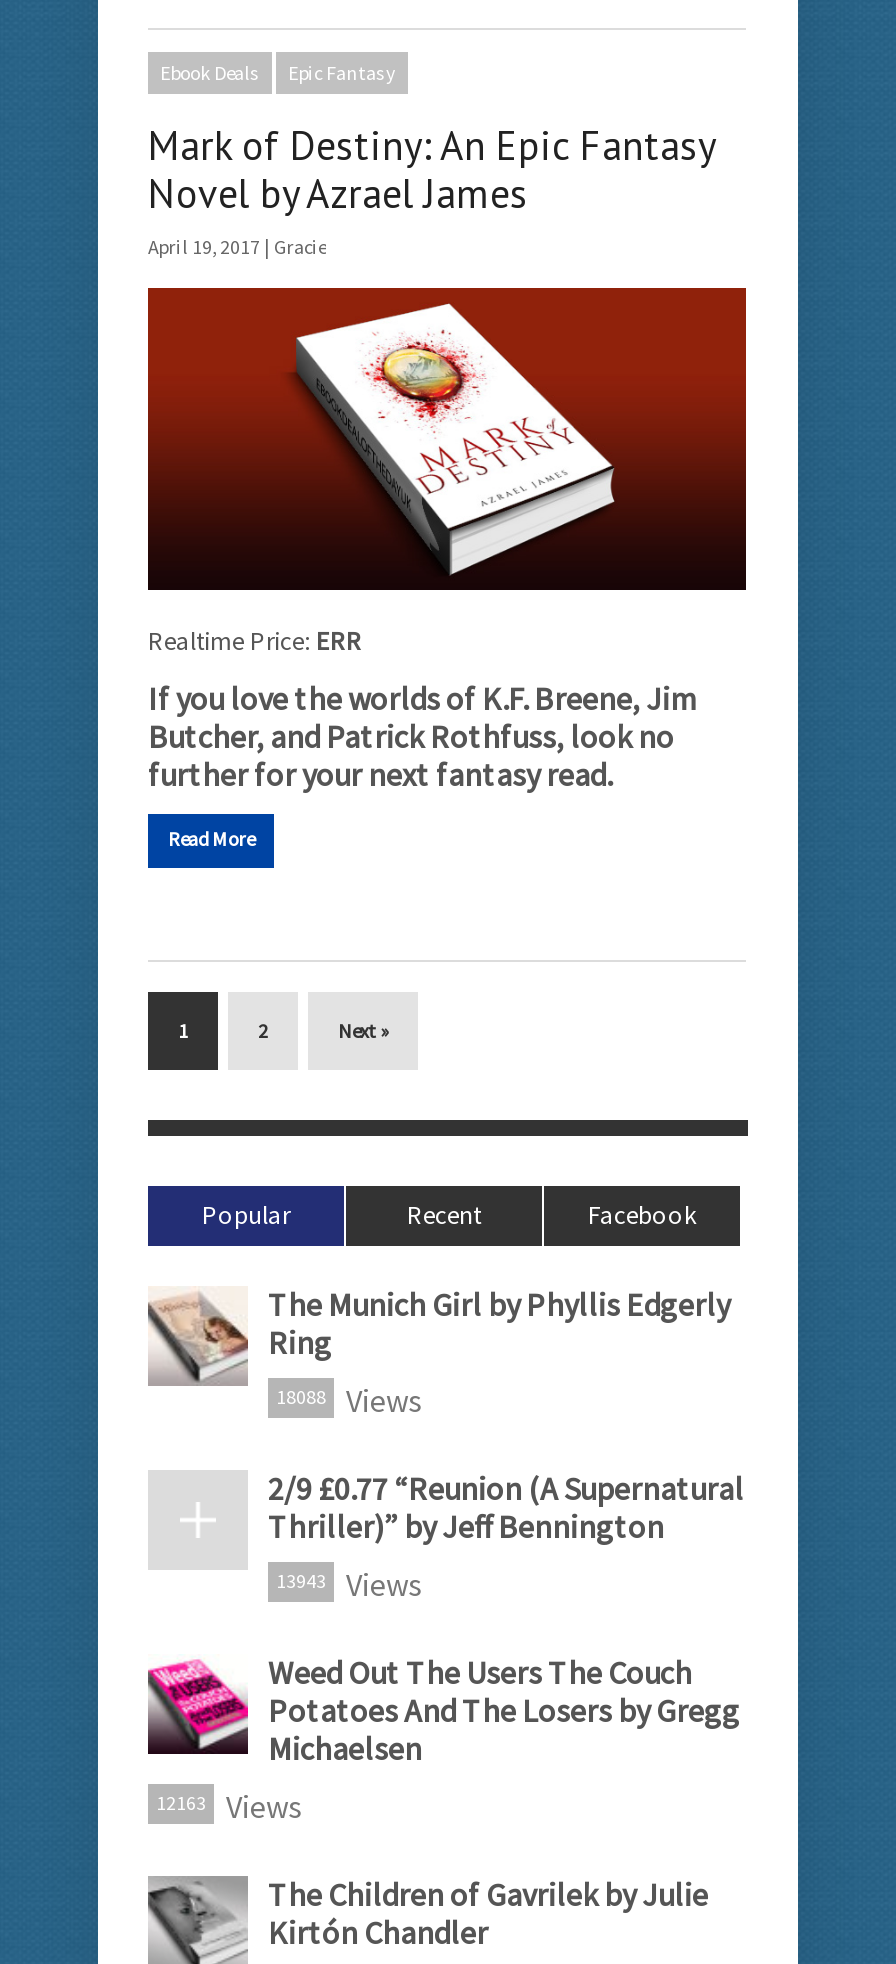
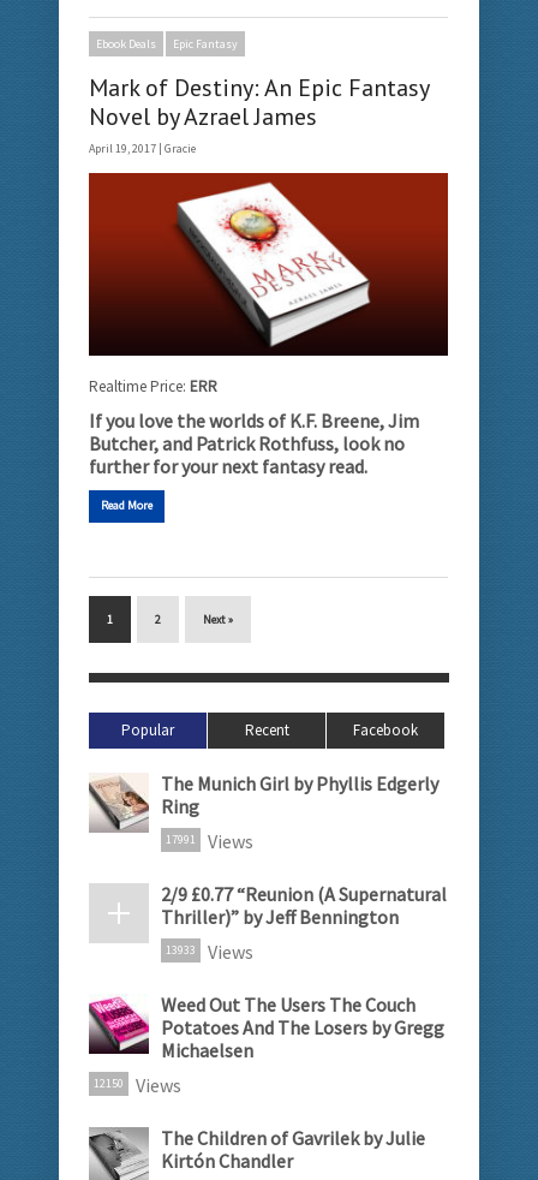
[276,1380,422,1420] 18088 Views -> [166,829,253,853] 17991 Views
[276,1564,422,1604] 13943 Views -> [166,940,253,964] 13933 Views
[156,1786,302,1826] 12163 Views -> [94,1073,181,1097] 12150 Views

